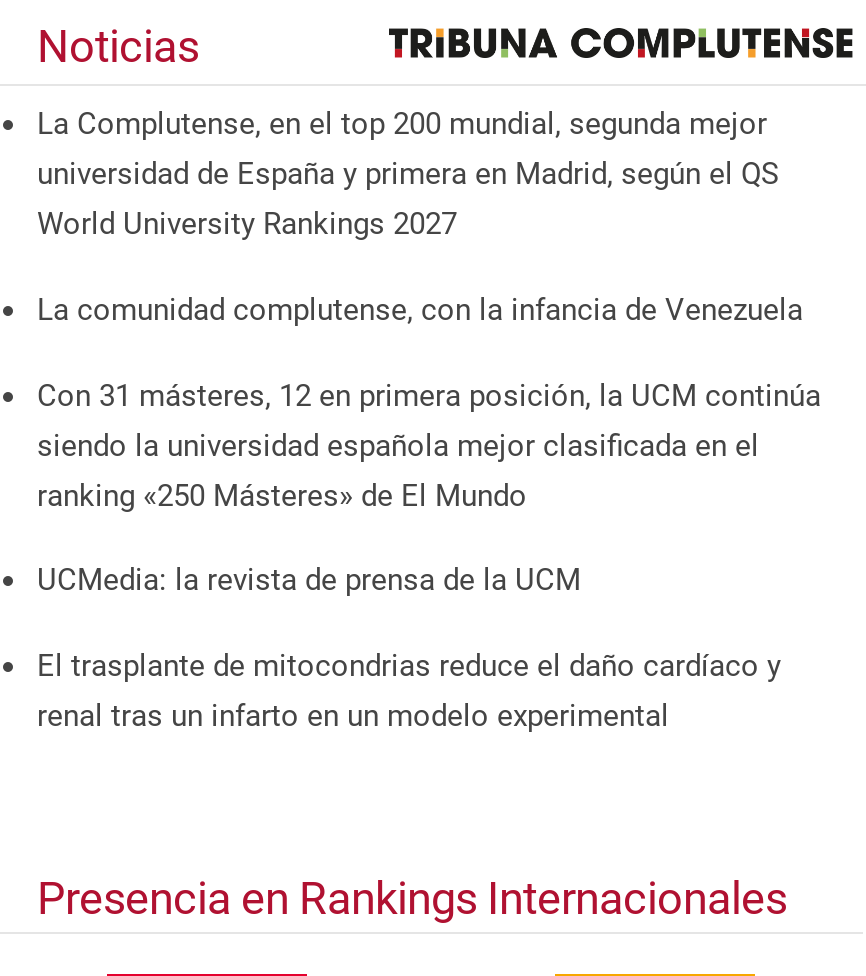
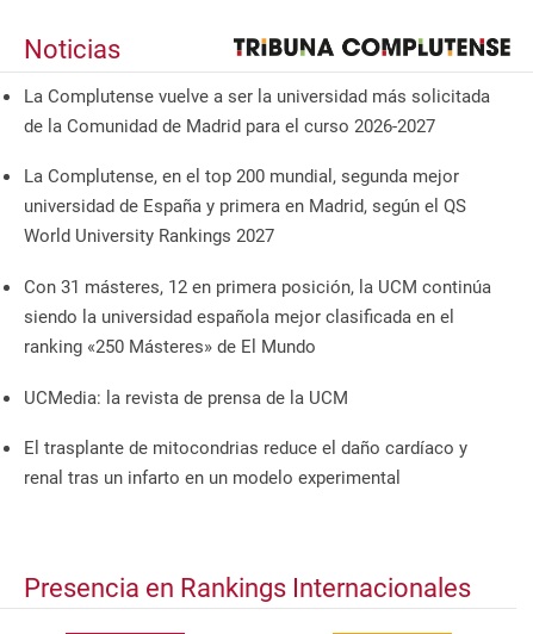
none -> [24,86,490,137] La Complutense vuelve a ser la universidad más solicitada | de la Comunidad de Madrid para el curso 2026-2027
moved [37,107,779,243] -> [24,166,466,247]: La Complutense, en el top 200 mundial, segunda mejor | universidad de España y primera en Madrid, según el QS | World University Rankings 2027
[37,292,803,328] La comunidad complutense, con la infancia de Venezuela -> none

